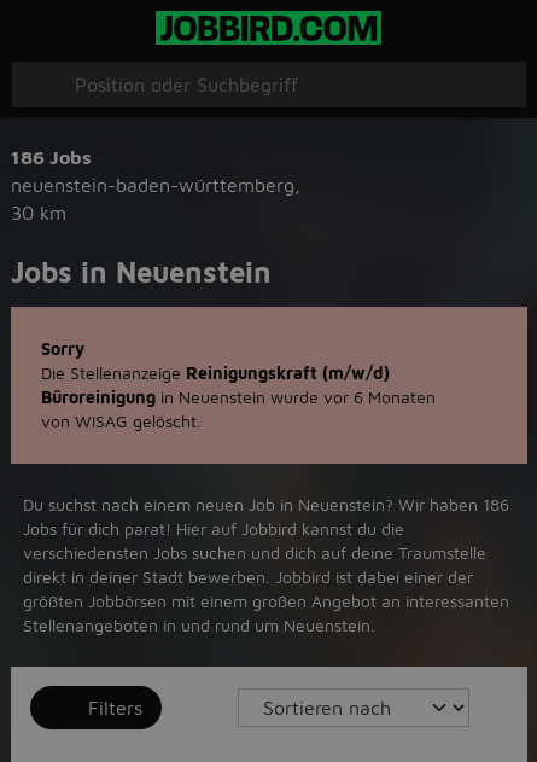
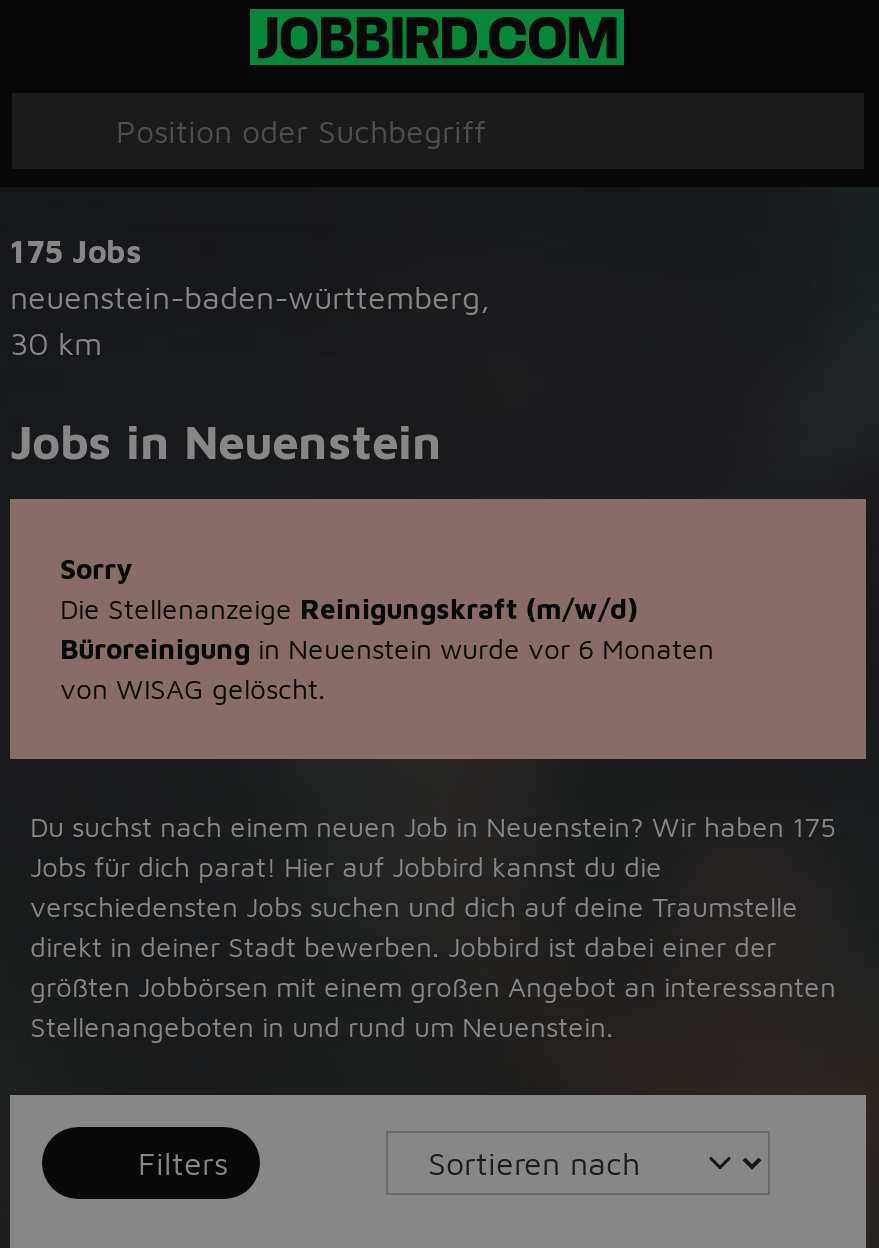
[11,146,92,168] 186 Jobs -> [10,233,142,269] 175 Jobs
[23,494,509,514] Du suchst nach einem neuen Job in Neuenstein? Wir haben 186 -> [30,809,836,843] Du suchst nach einem neuen Job in Neuenstein? Wir haben 175

